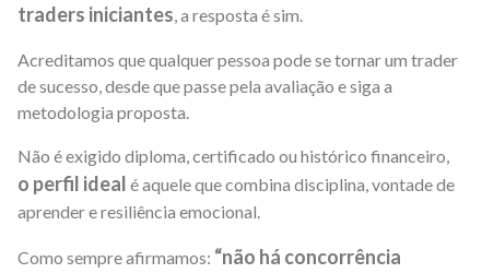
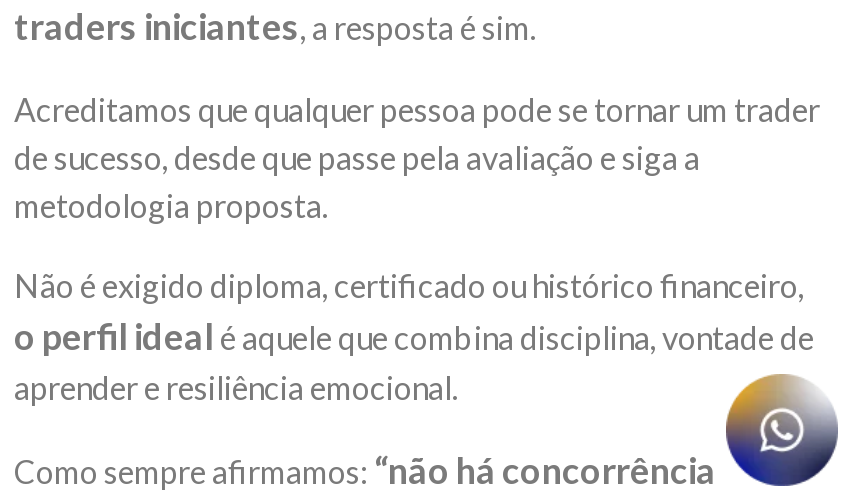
none -> [724,372,840,488] [image]

